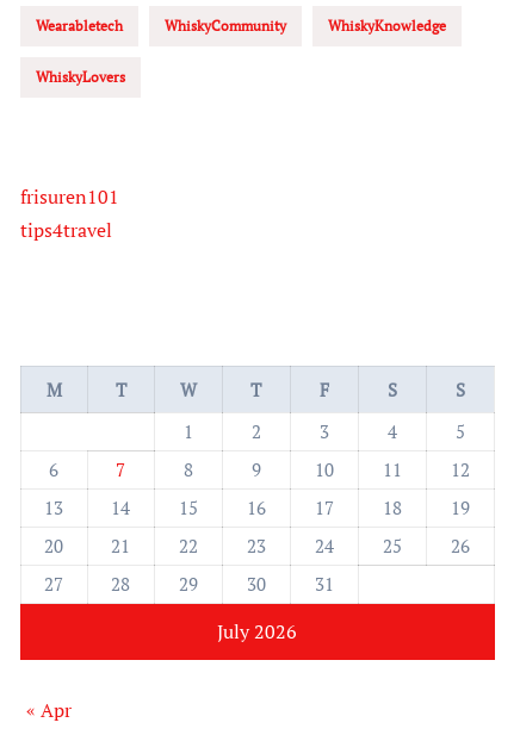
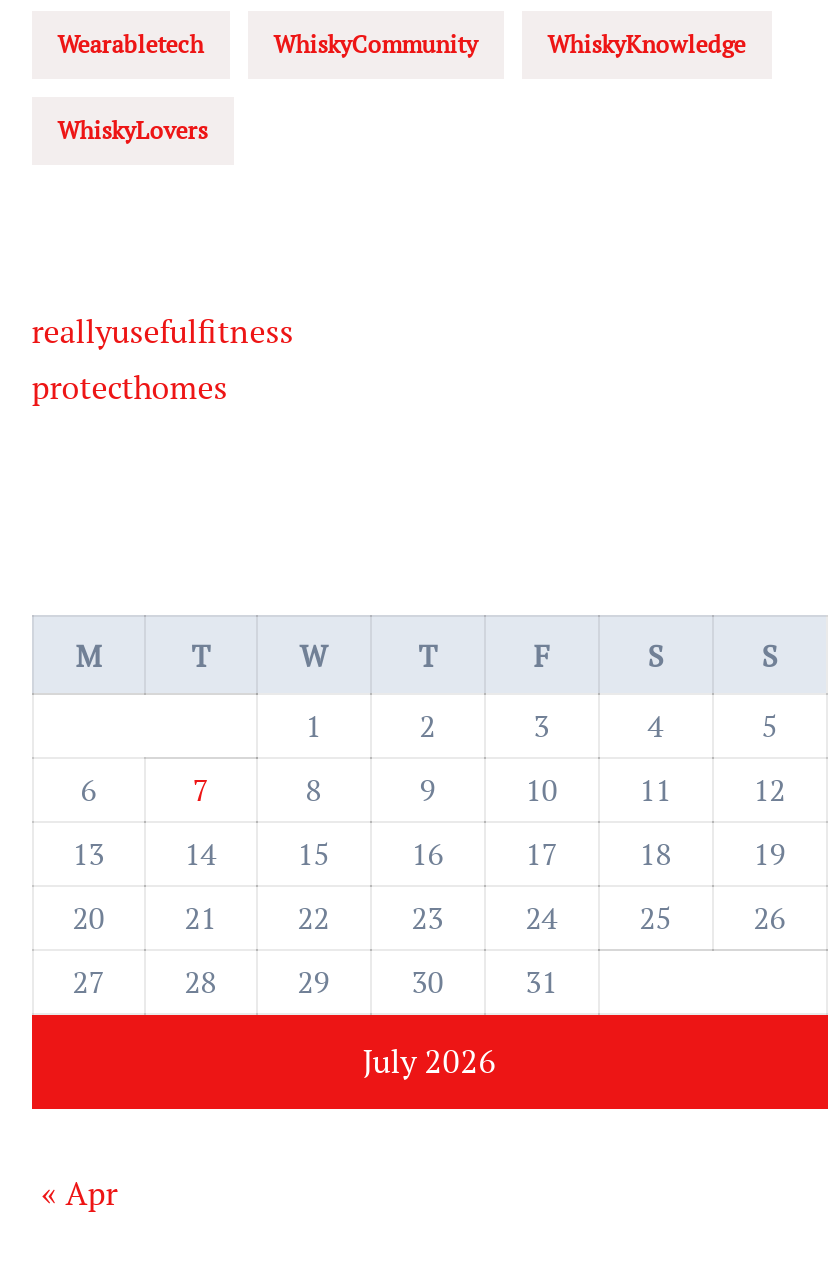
[20,184,119,243] frisuren101 | tips4travel -> [32,310,294,410] reallyusefulfitness | protecthomes

